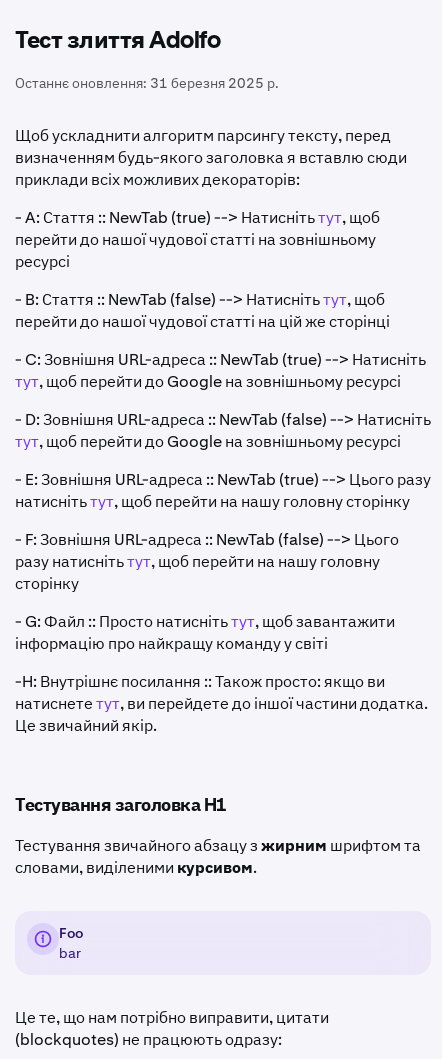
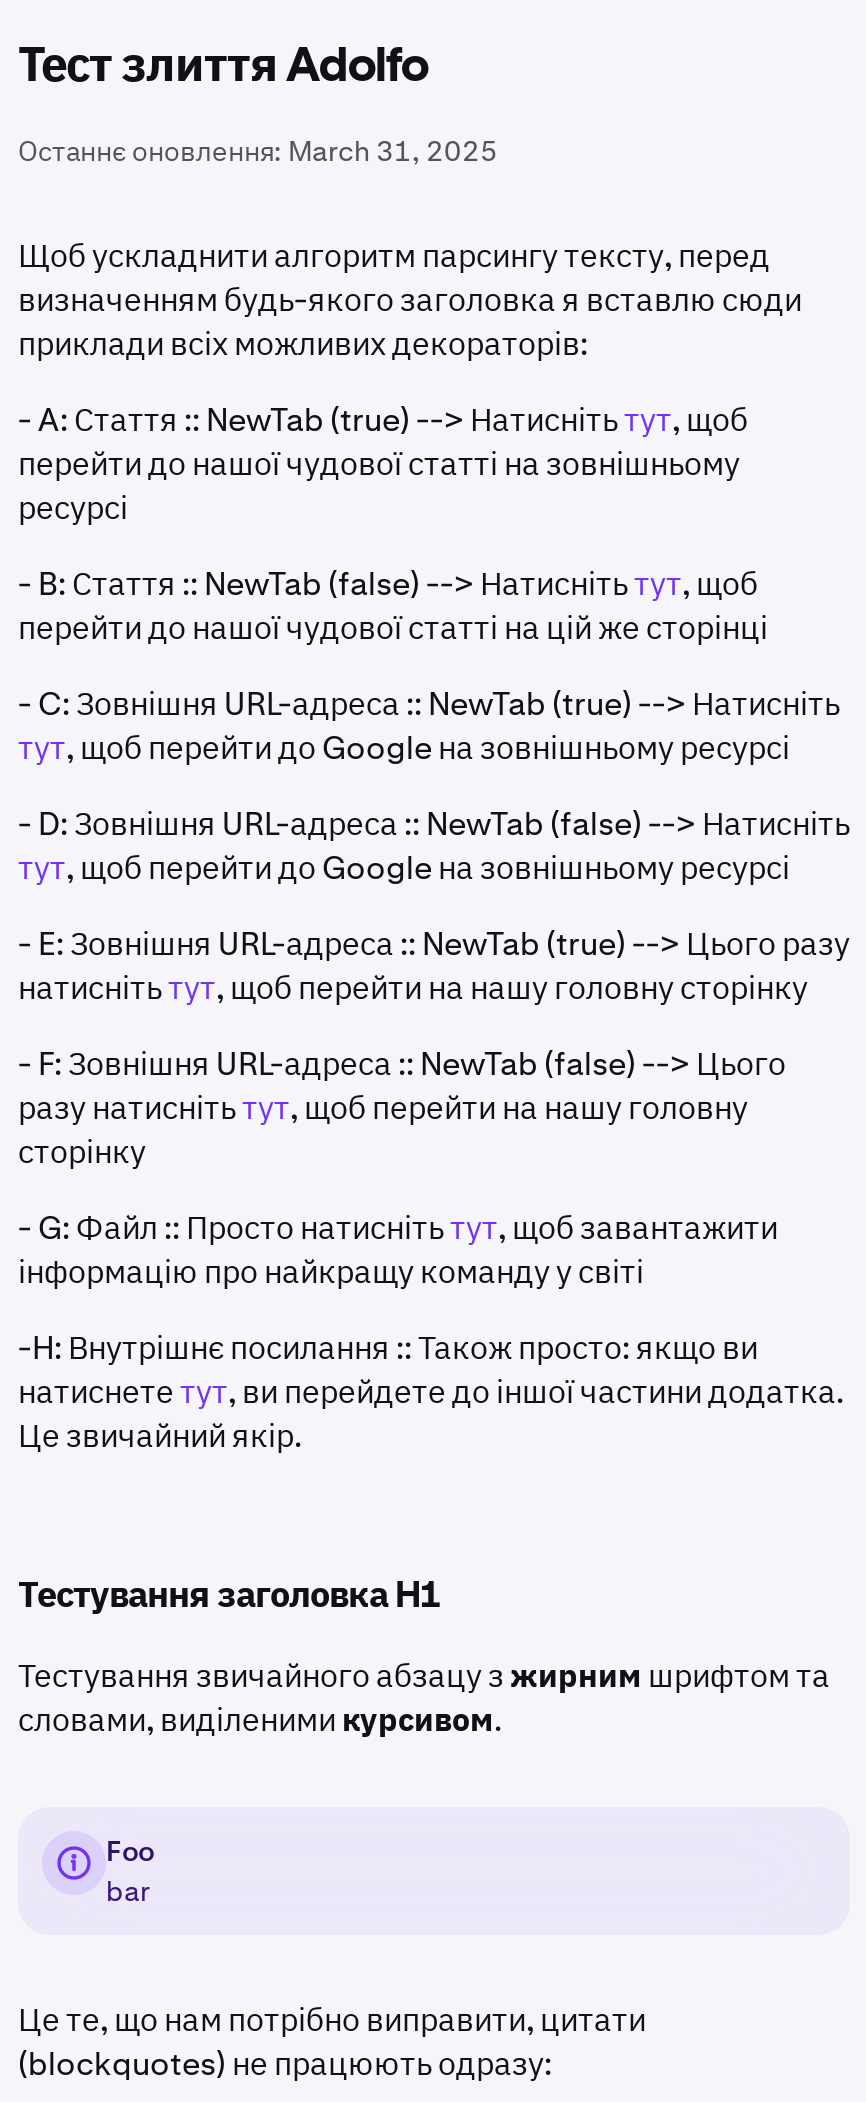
[15,74,279,92] Останнє оновлення: 31 березня 2025 р. -> [18,133,498,169] Останнє оновлення: March 31, 2025

